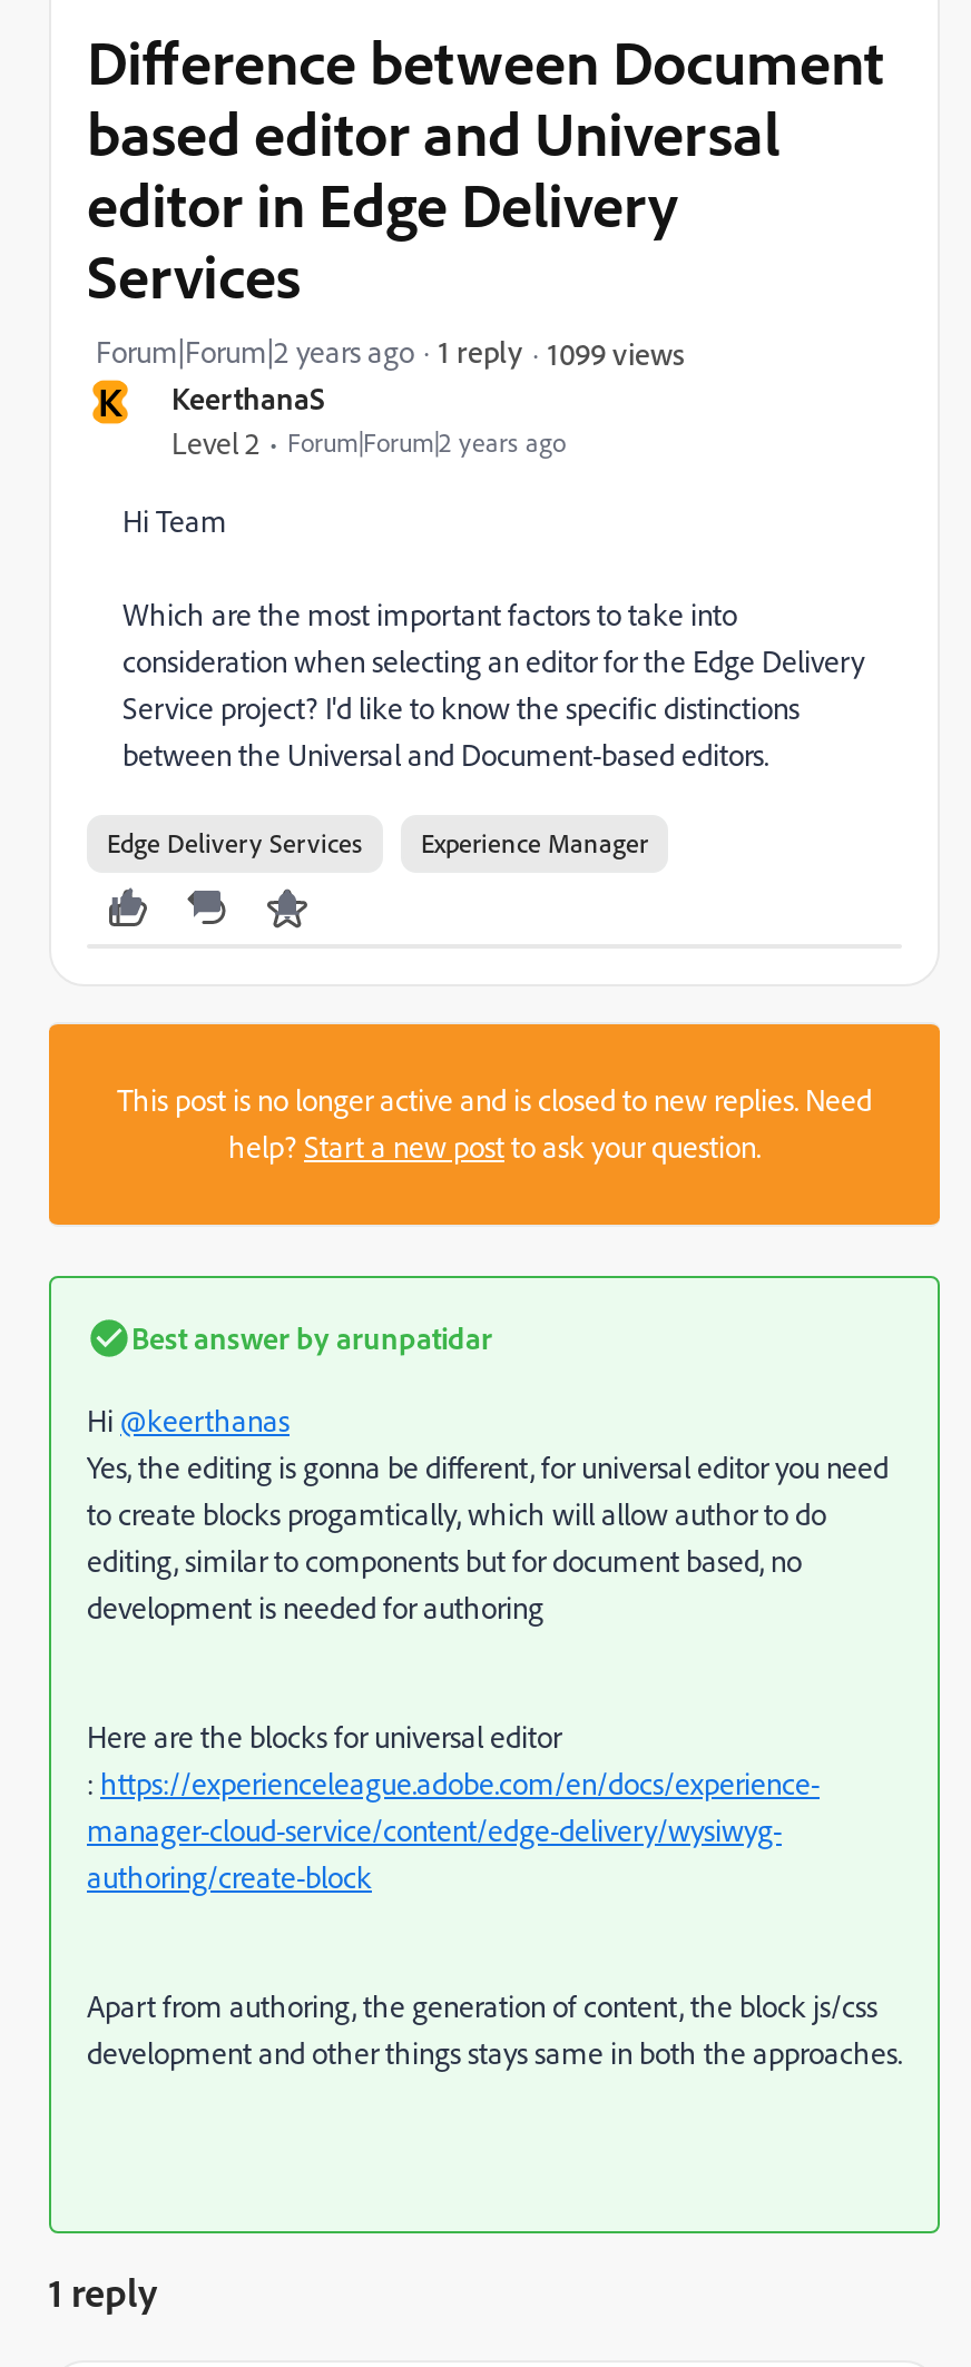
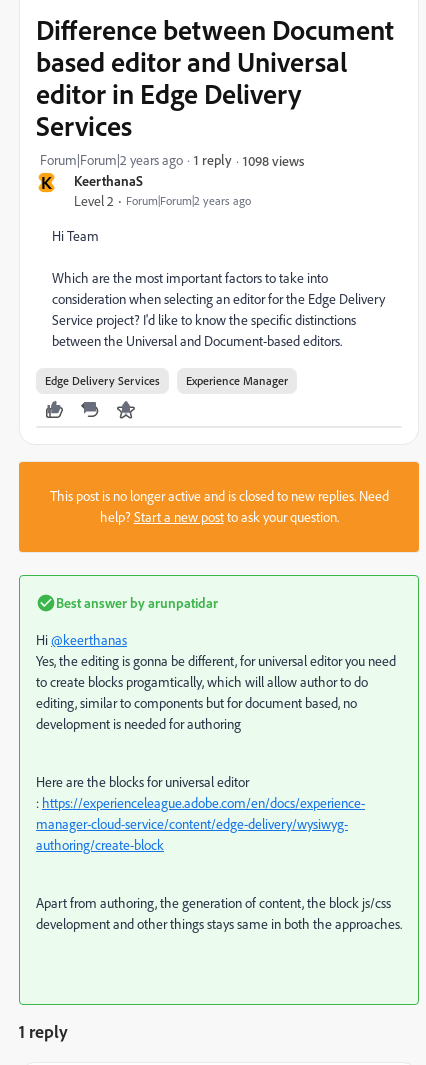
[548,333,684,371] 1099 views -> [243,151,304,168] 1098 views

